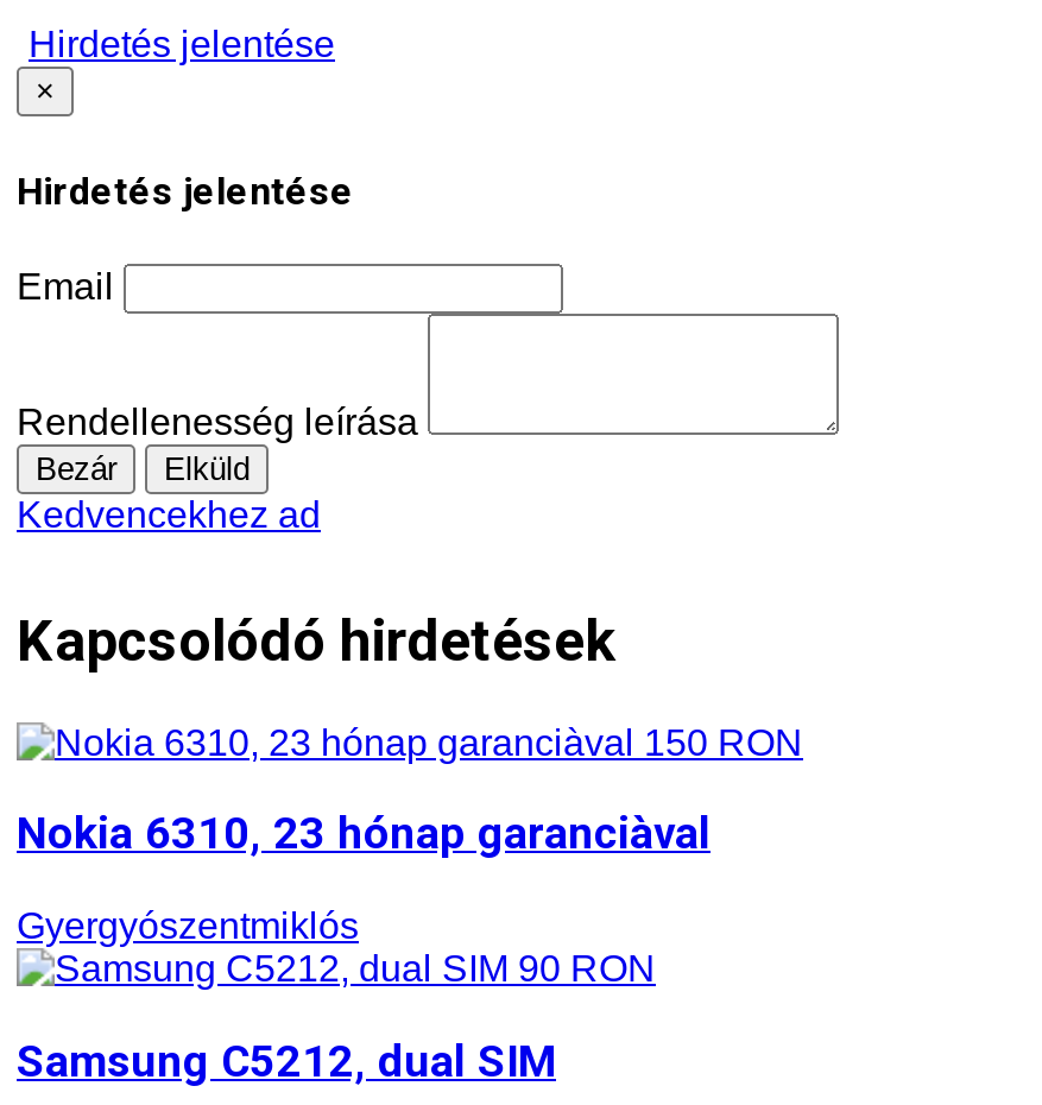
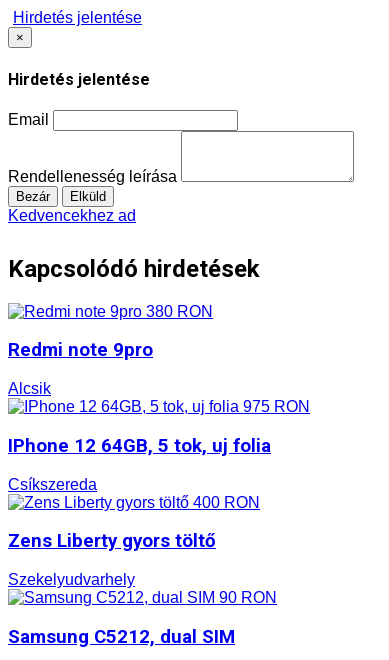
[17,722,803,946] 150 RON | Nokia 6310, 23 hónap garanciàval | Gyergyószentmiklós -> [8,303,310,588] 380 RON | Redmi note 9pro | Alcsik | 975 RON | IPhone 12 64GB, 5 tok, uj folia | Csíkszereda | 400 RON | Zens Liberty gyors töltő | Szekelyudvarhely

